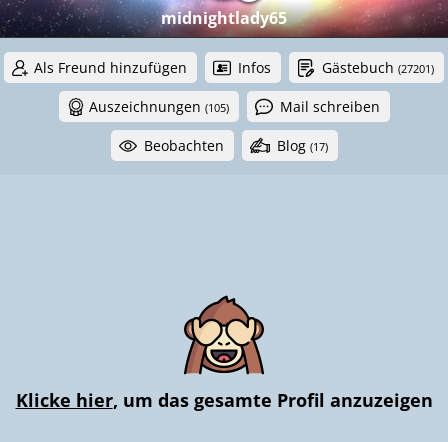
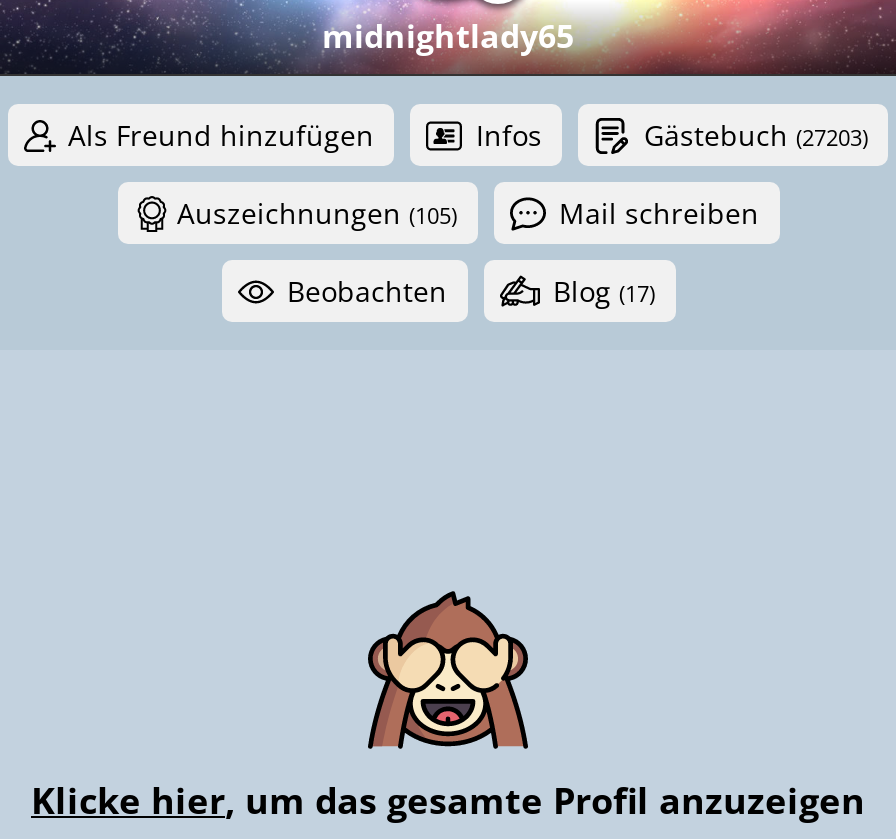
[322,58,434,77] Gästebuch (27201) -> [644,116,868,154] Gästebuch (27203)

